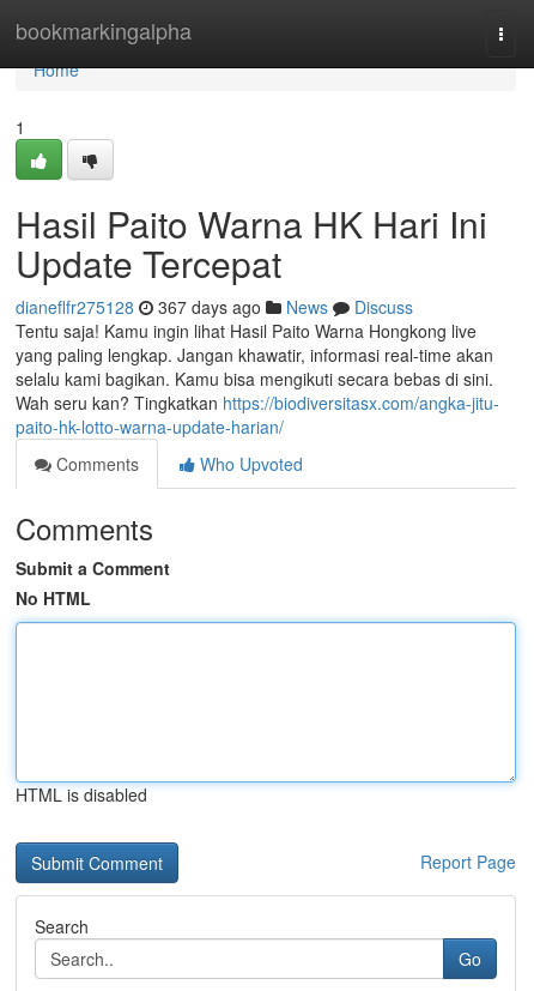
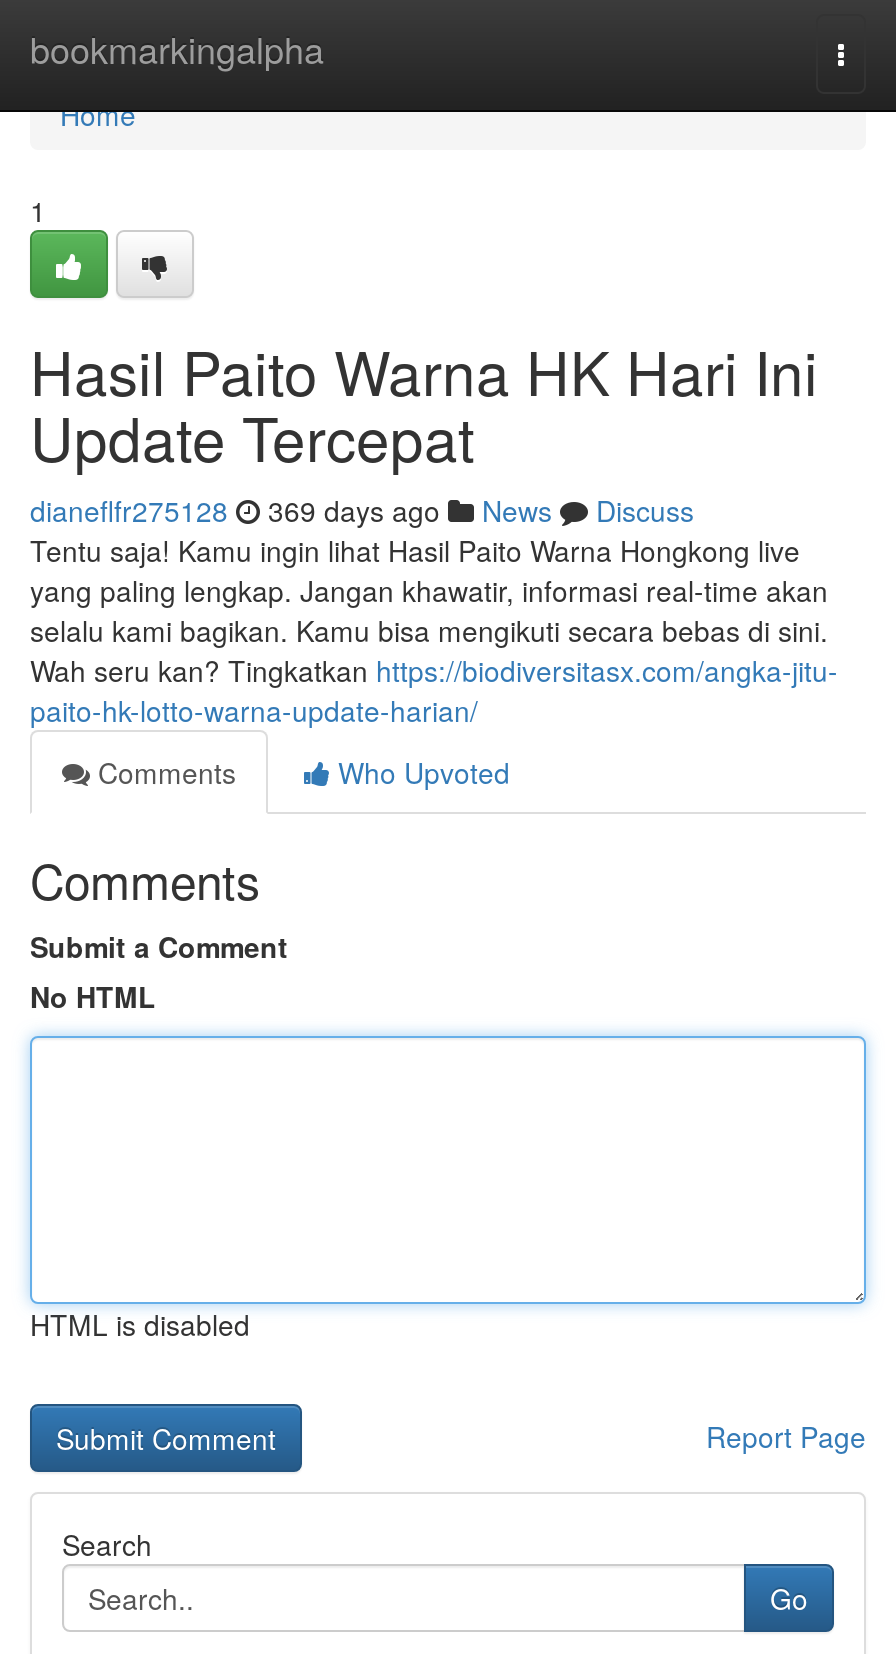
[16,295,413,319] dianeflfr275128 367 days ago News Discuss -> [30,490,694,530] dianeflfr275128 369 days ago News Discuss

